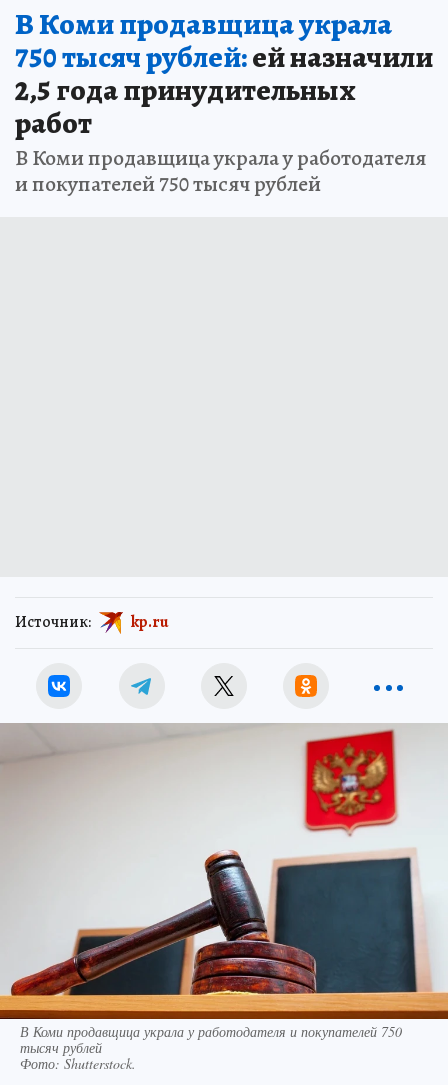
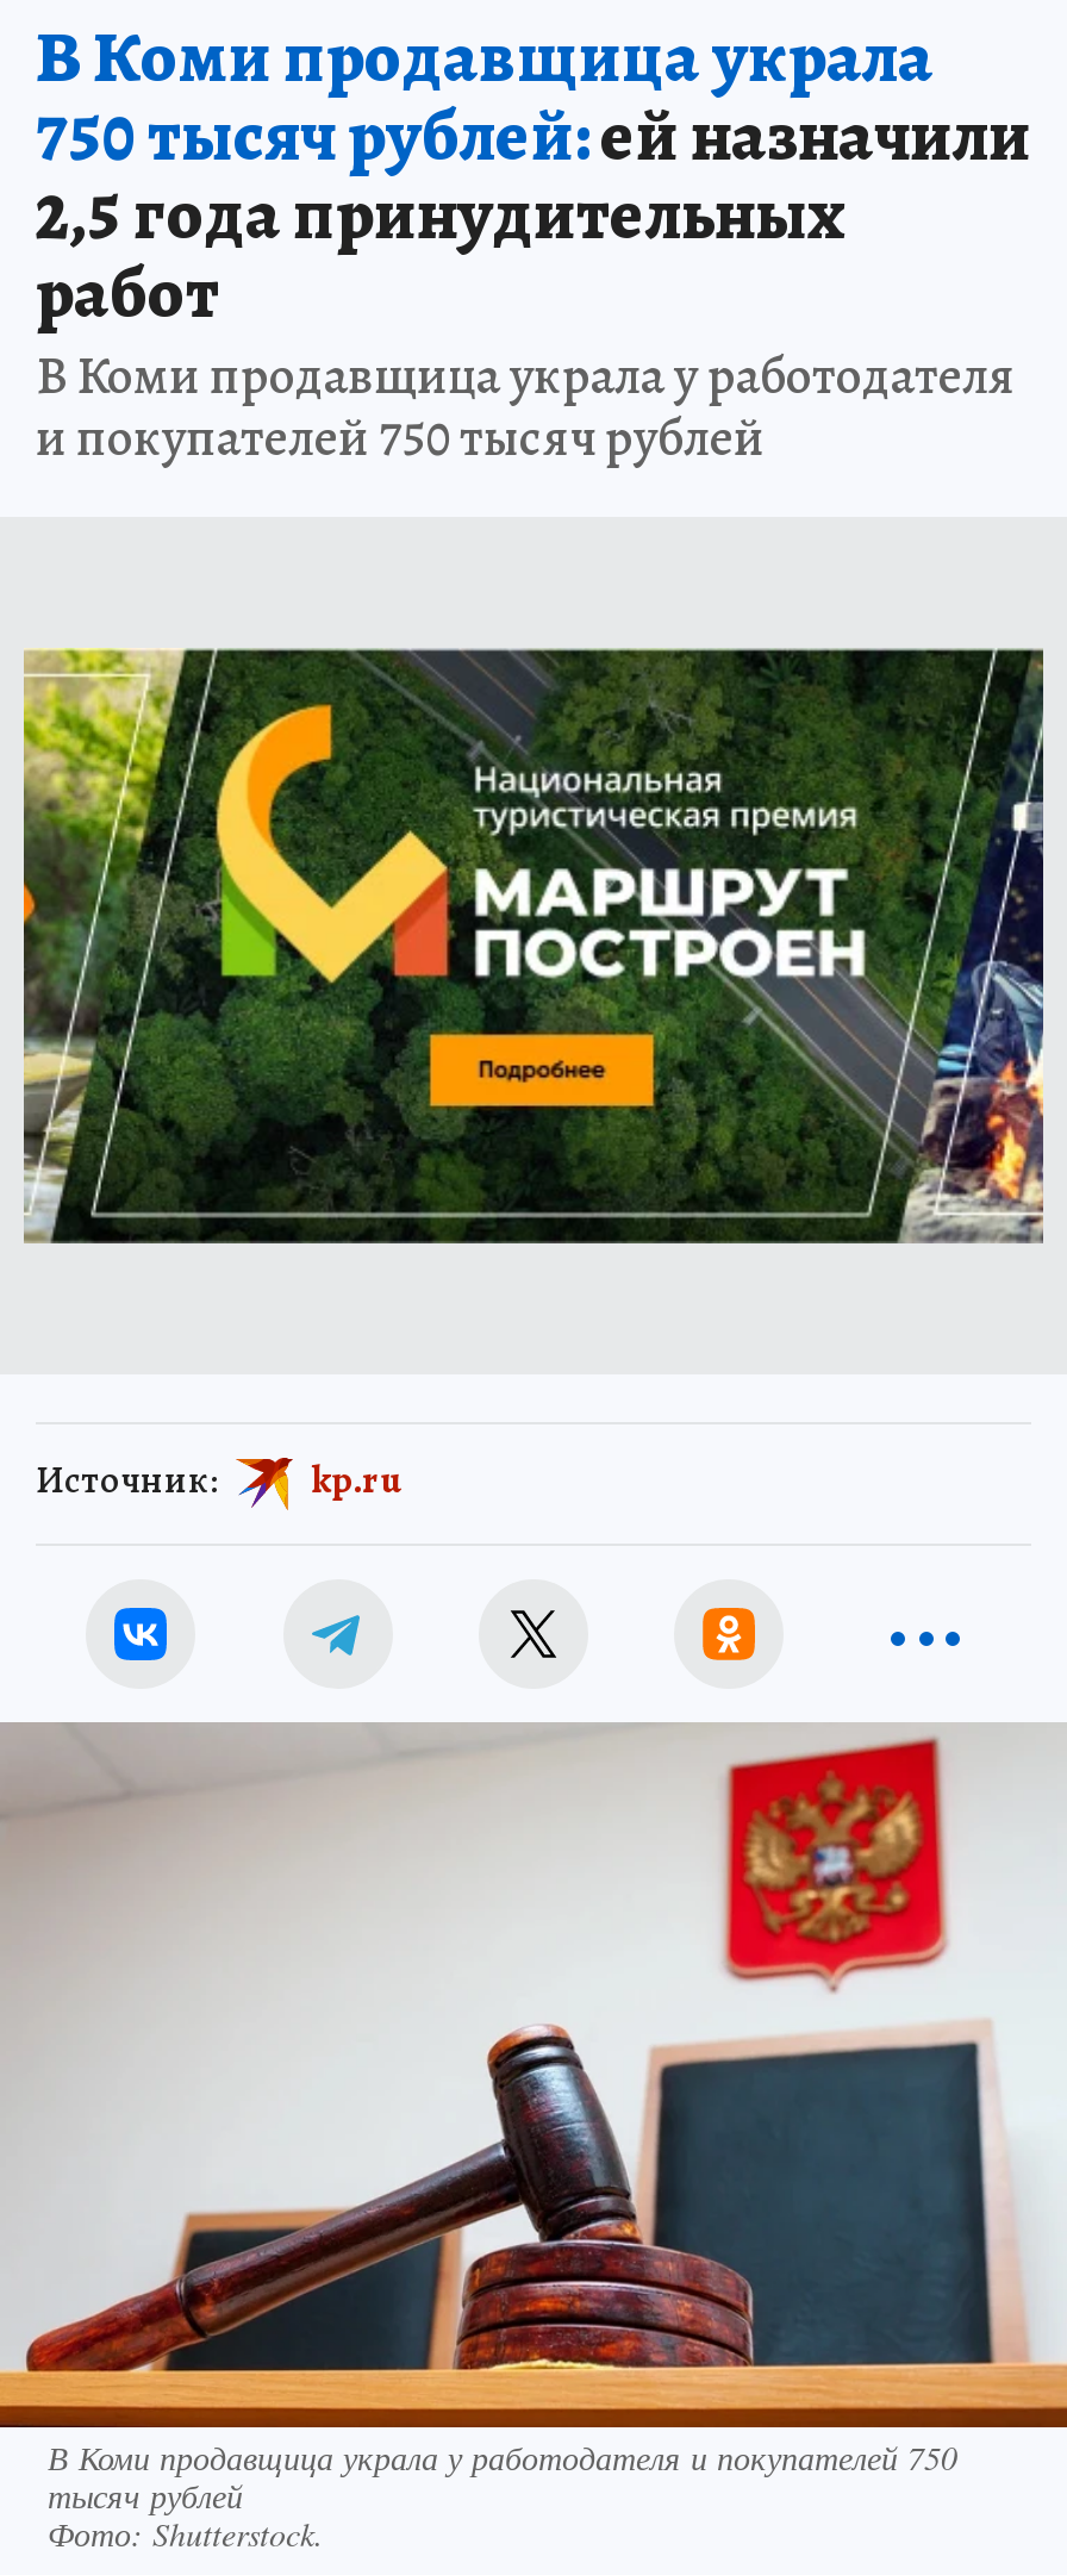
none -> [21,646,1046,1246] [image]

